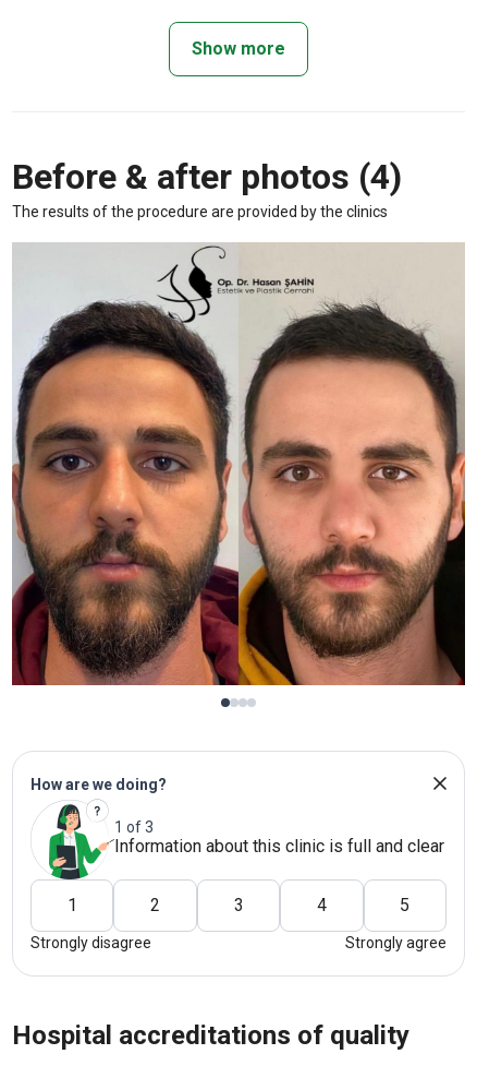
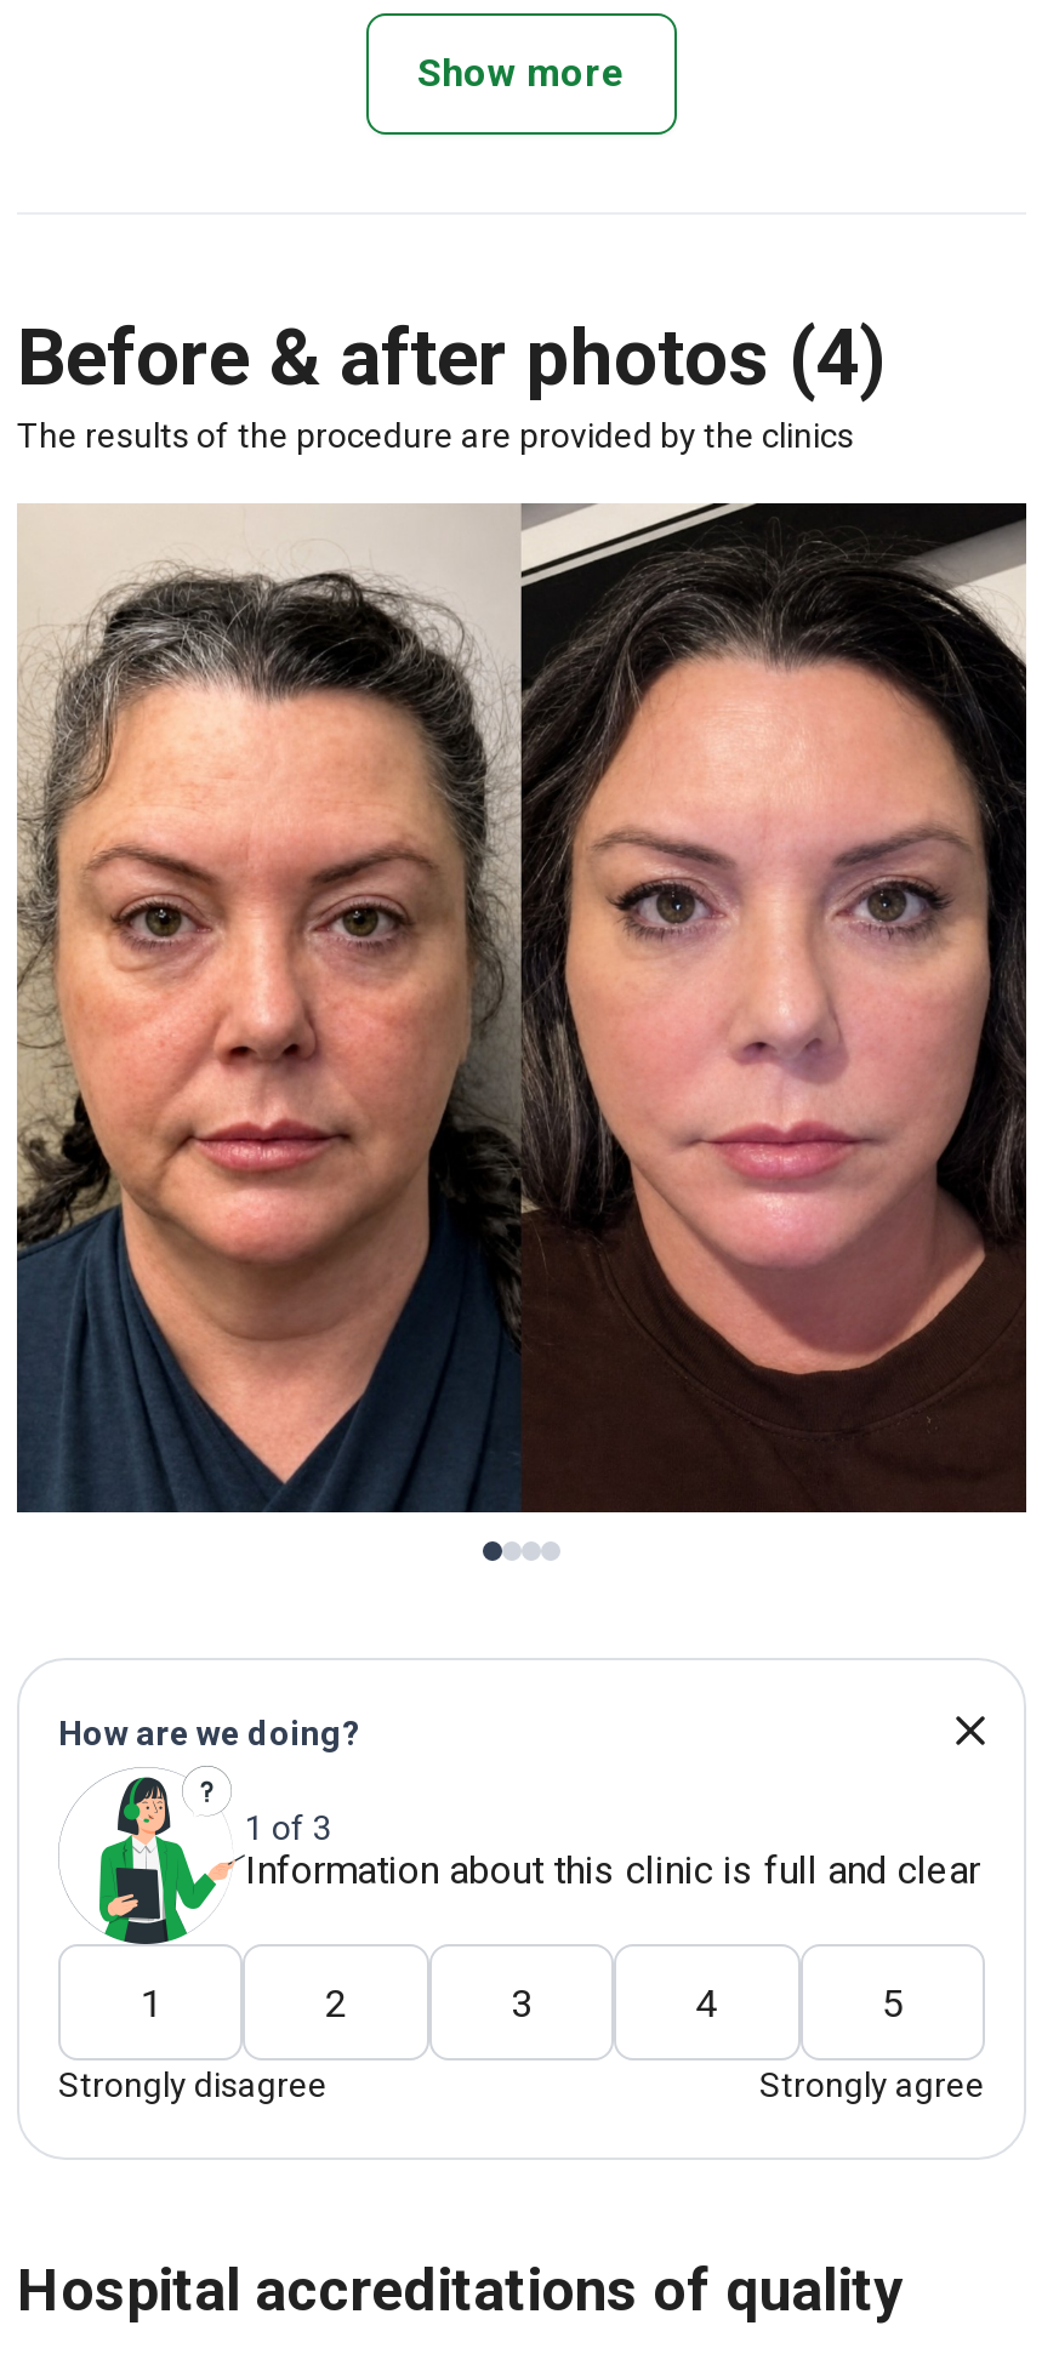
[11,242,466,686] [image] -> [17,501,1029,1515] [image]

